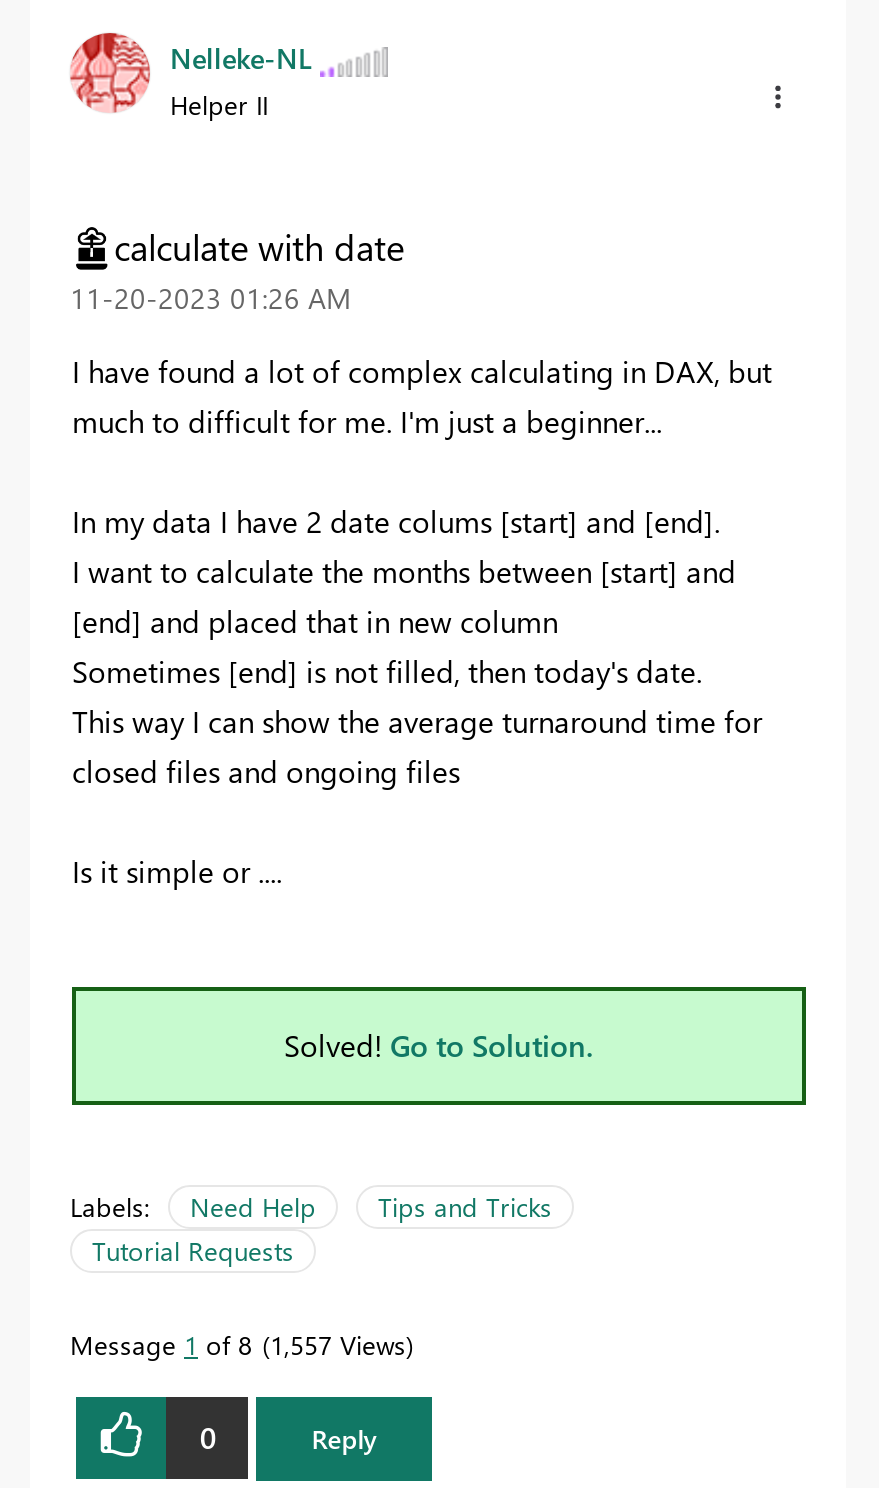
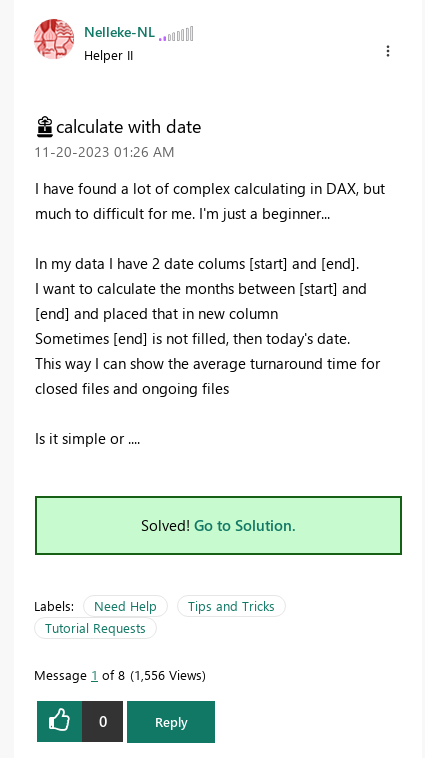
[70,1326,406,1360] Message 1 of 8 1,557 Views -> [34,666,202,683] Message 1 of 8 1,556 Views

